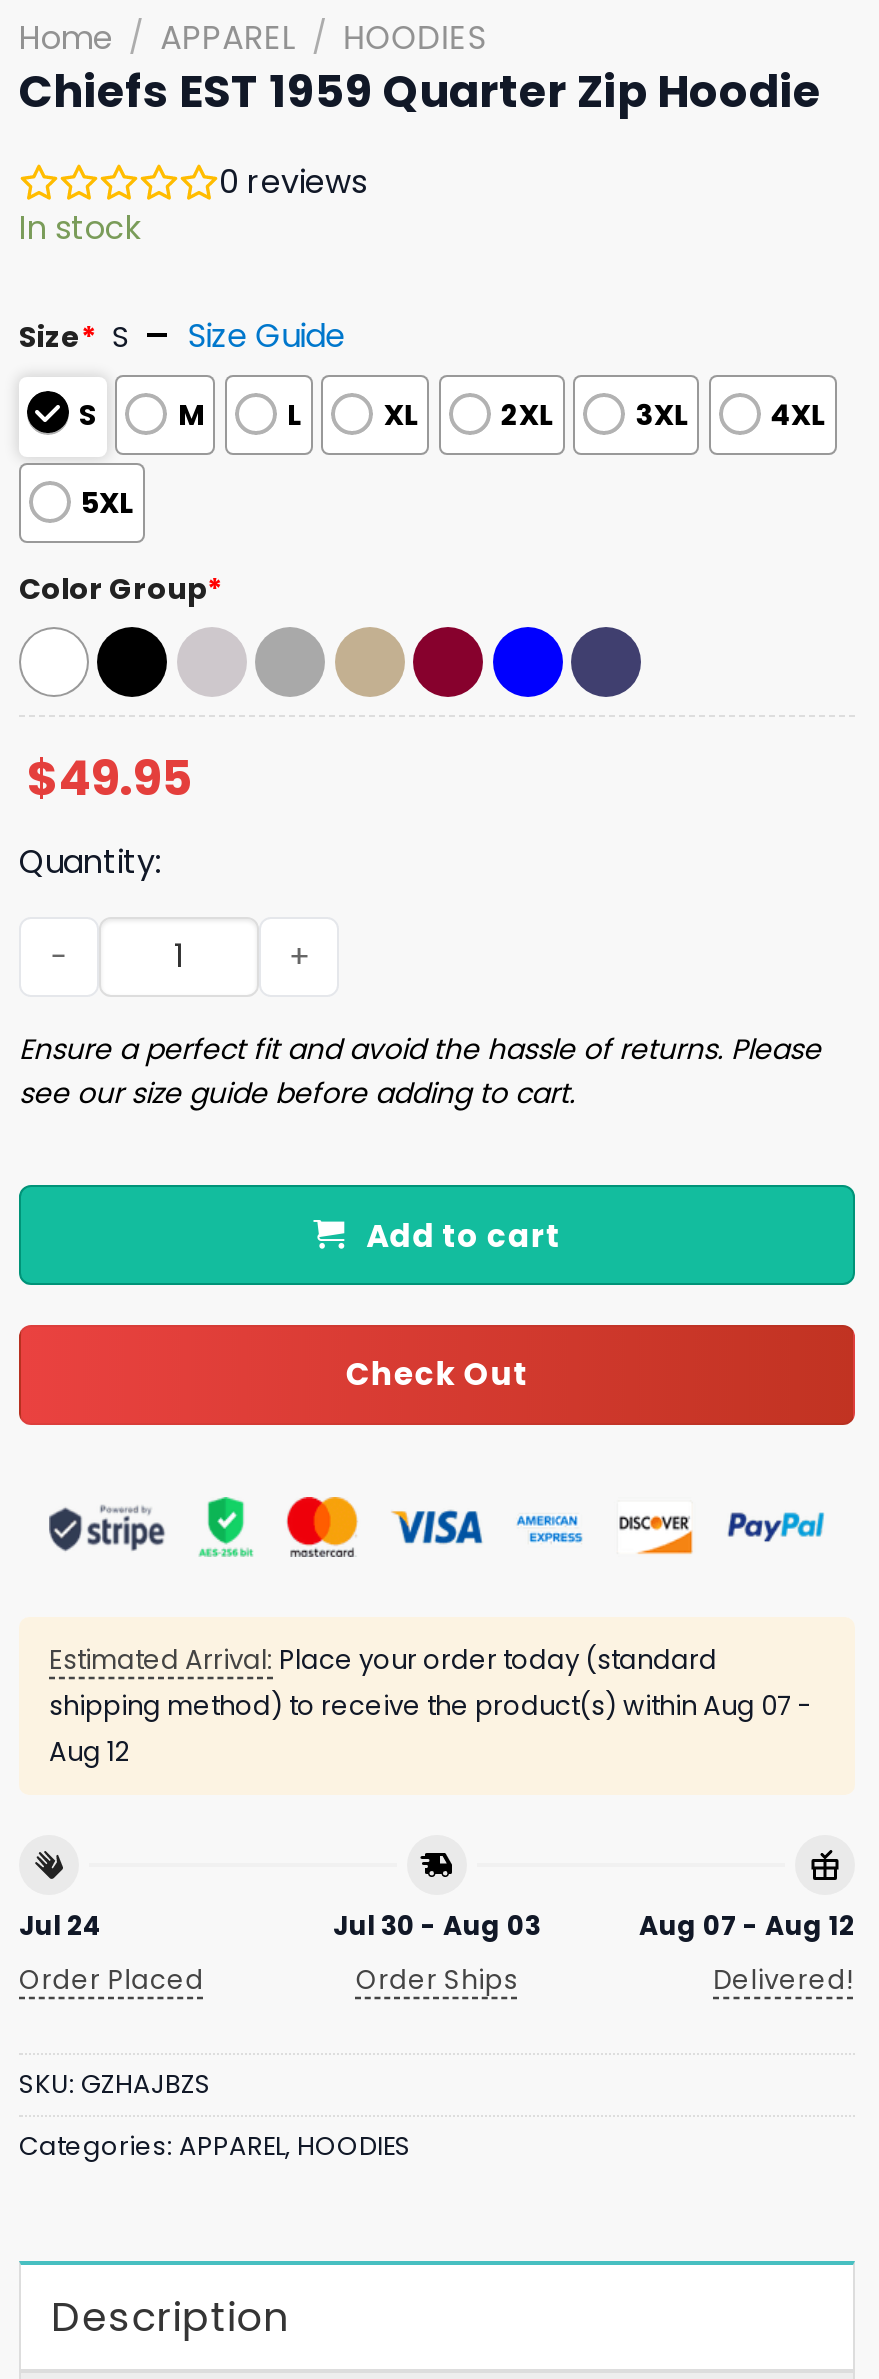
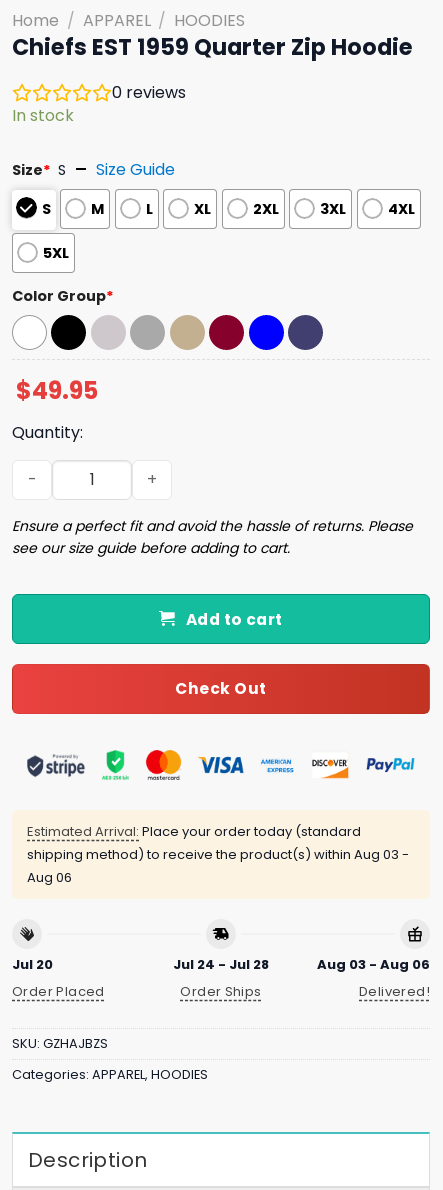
[49,1686,811,1724] shipping method) to receive the product(s) within Aug 07 - -> [27,844,409,863] shipping method) to receive the product(s) within Aug 03 -
[49,1732,131,1770] Aug 12 -> [27,867,72,886] Aug 06
[19,1907,103,1945] Jul 24 -> [12,955,53,974] Jul 20
[333,1907,541,1945] Jul 30 - Aug 03 -> [173,955,269,974] Jul 24 - Jul 28
[639,1907,855,1945] Aug 07 - Aug 12 -> [317,955,430,974] Aug 03 - Aug 06

